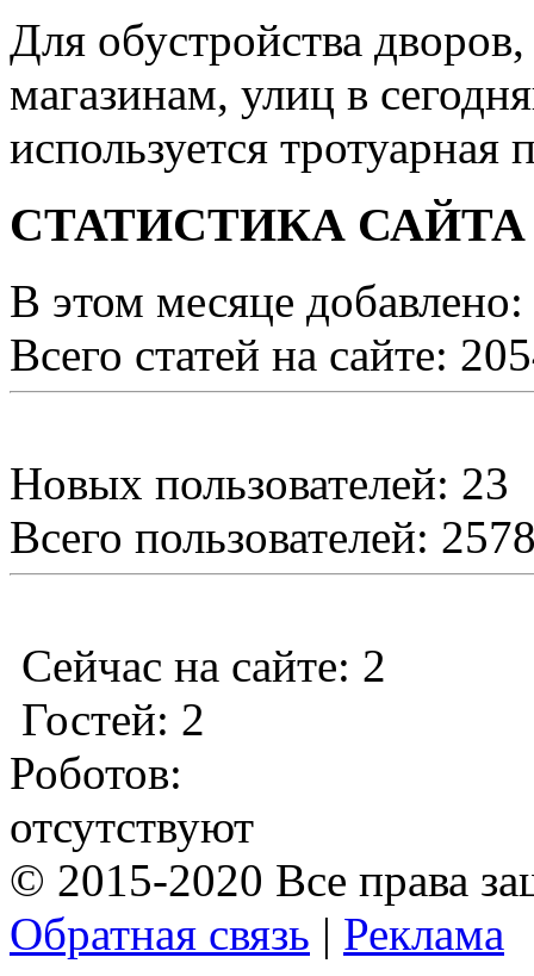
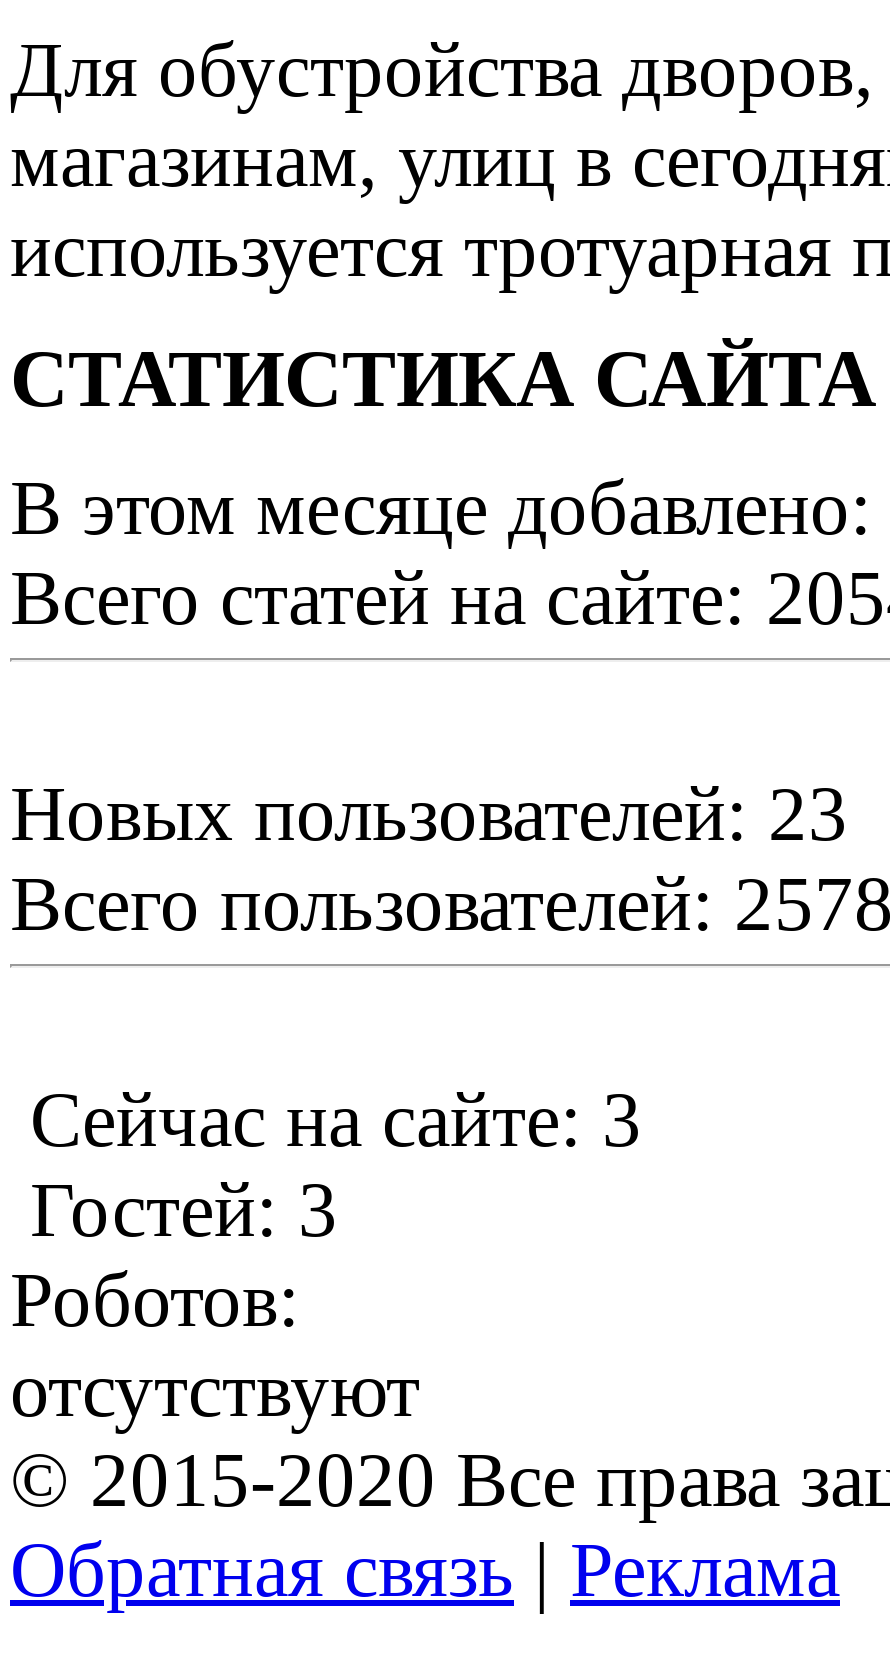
[10,640,386,692] Сейчас на сайте: 2 -> [10,1077,642,1163] Сейчас на сайте: 3
[10,694,205,745] Гостей: 2 -> [10,1167,338,1253] Гостей: 3

